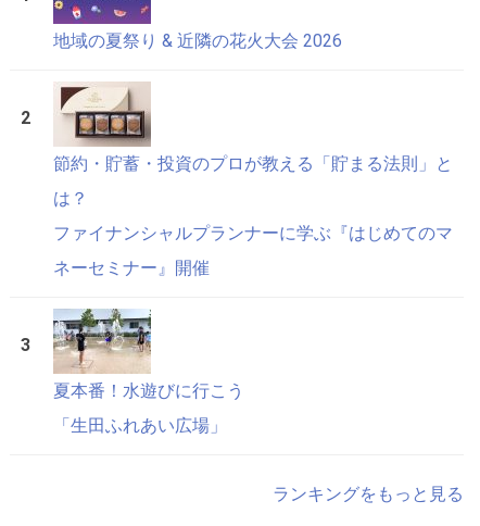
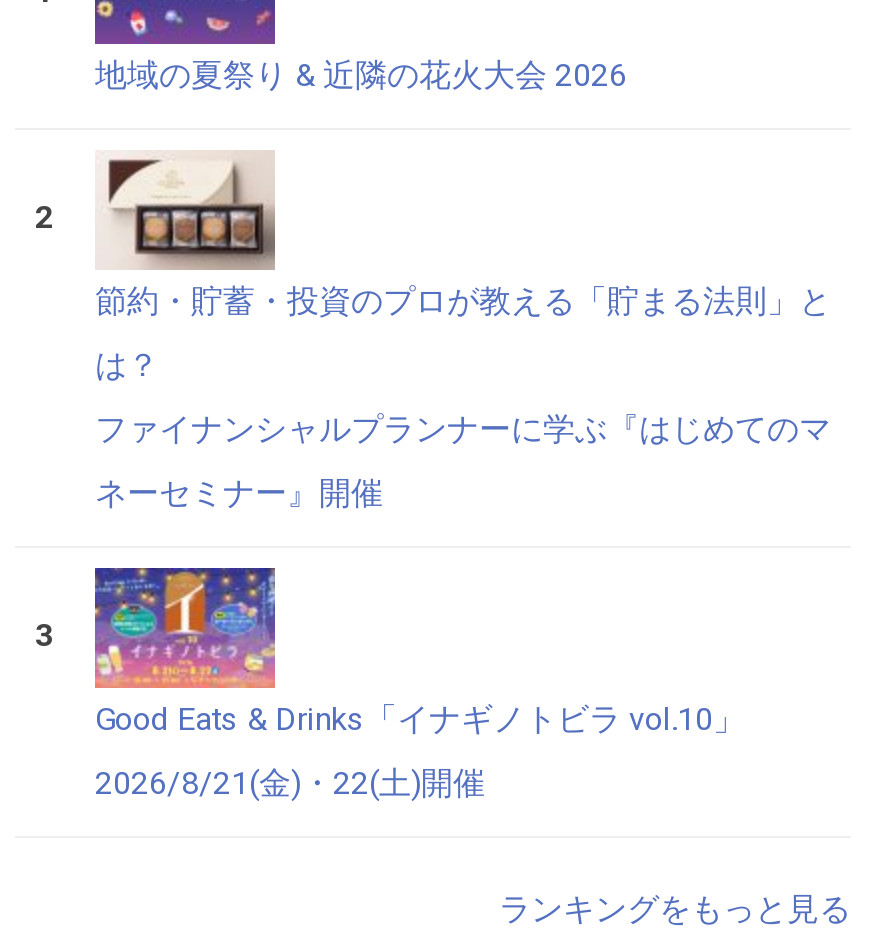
[52,308,244,401] [image] | 夏本番！水遊びに行こう -> [93,566,745,738] [image] | Good Eats & Drinks「イナギノトビラ vol.10」
[53,415,227,436] 「生田ふれあい広場」 -> [95,764,485,802] 2026/8/21(金)・22(土)開催

